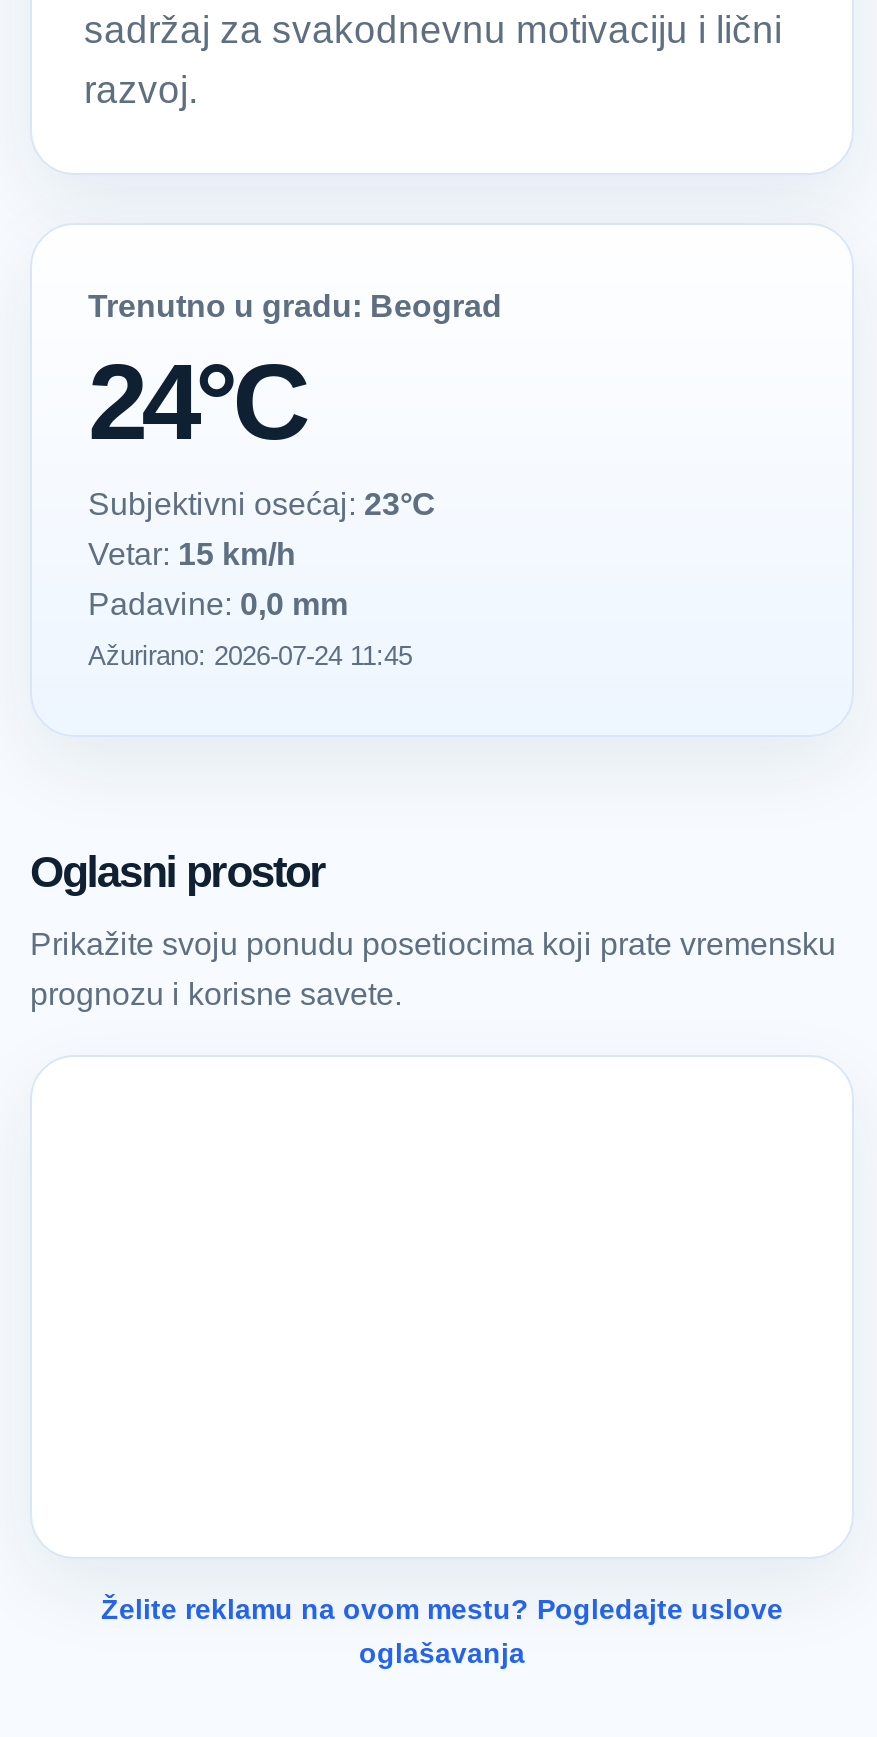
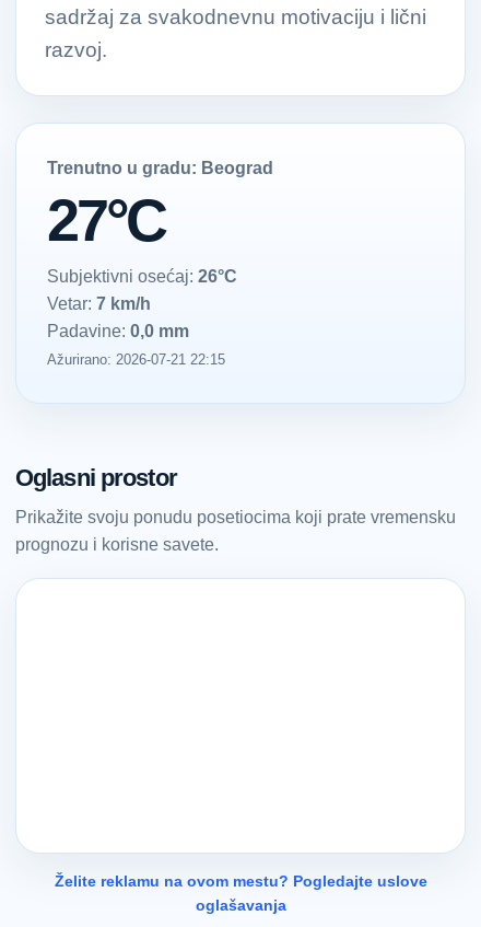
[88,341,436,521] 24°C | Subjektivni osećaj: 23°C -> [47,187,237,286] 27°C | Subjektivni osećaj: 26°C
[88,537,296,571] Vetar: 15 km/h -> [47,294,151,313] Vetar: 7 km/h
[88,641,412,671] Ažurirano: 2026-07-24 11:45 -> [47,351,225,368] Ažurirano: 2026-07-21 22:15

